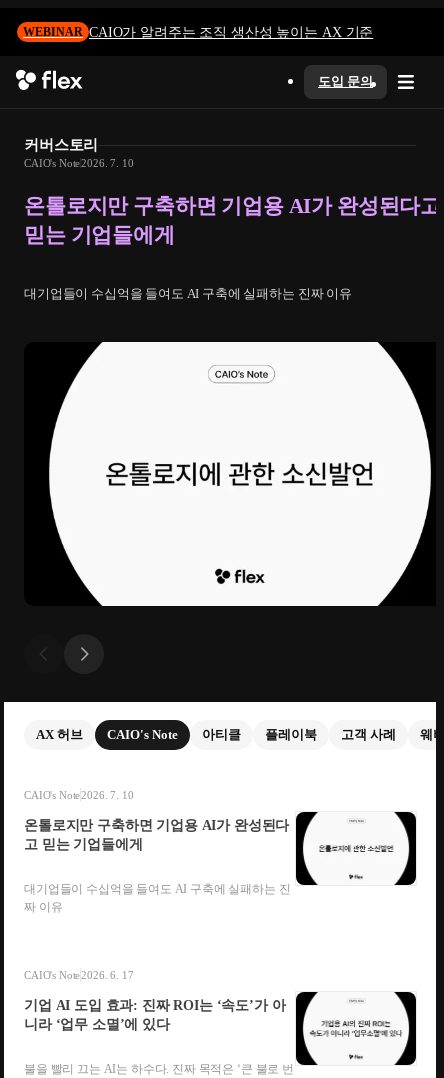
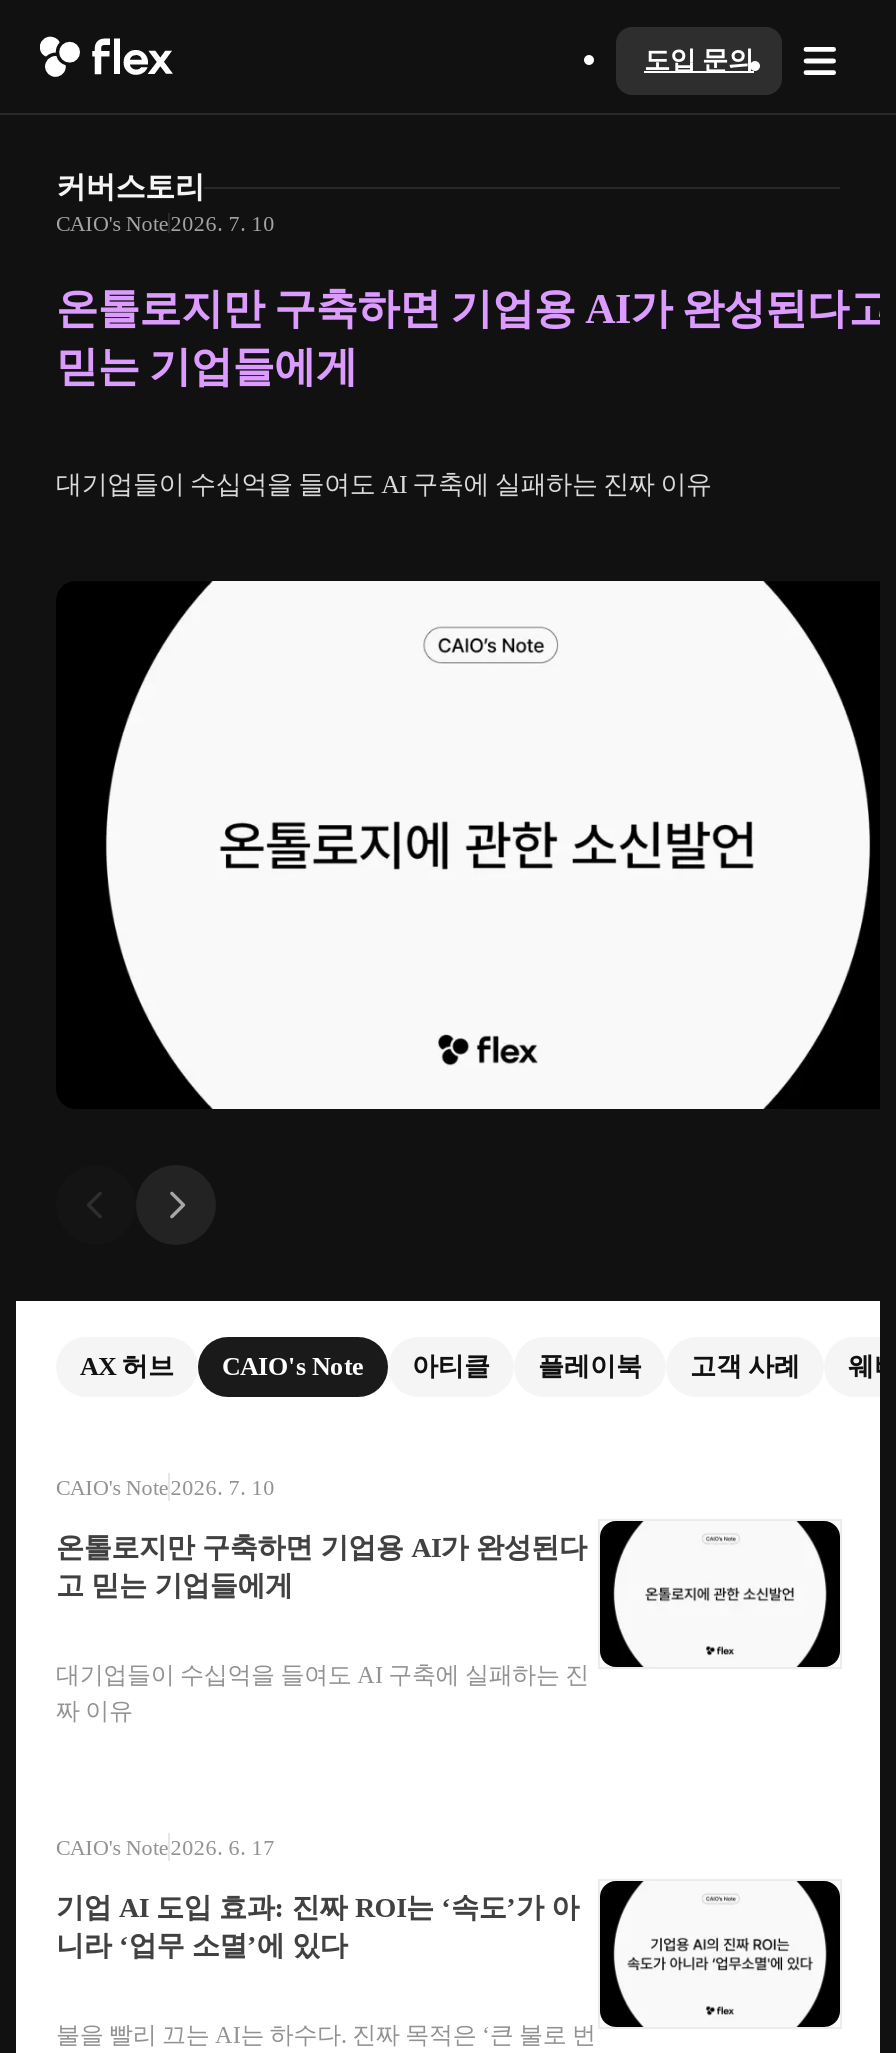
[23,24,373,39] WEBINAR CAIO가 알려주는 조직 생산성 높이는 AX 기준 -> none

